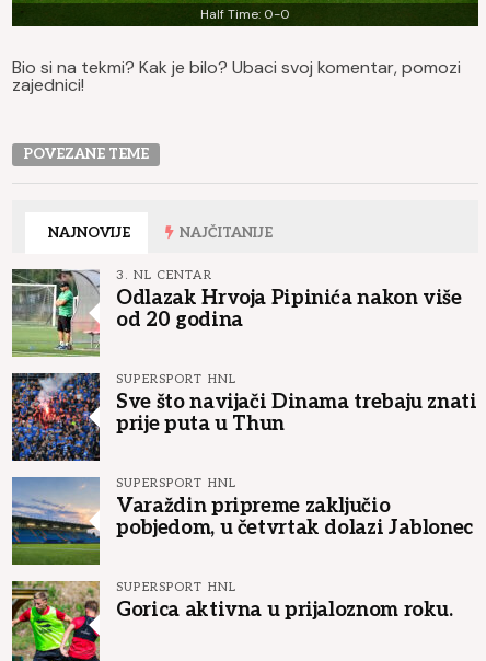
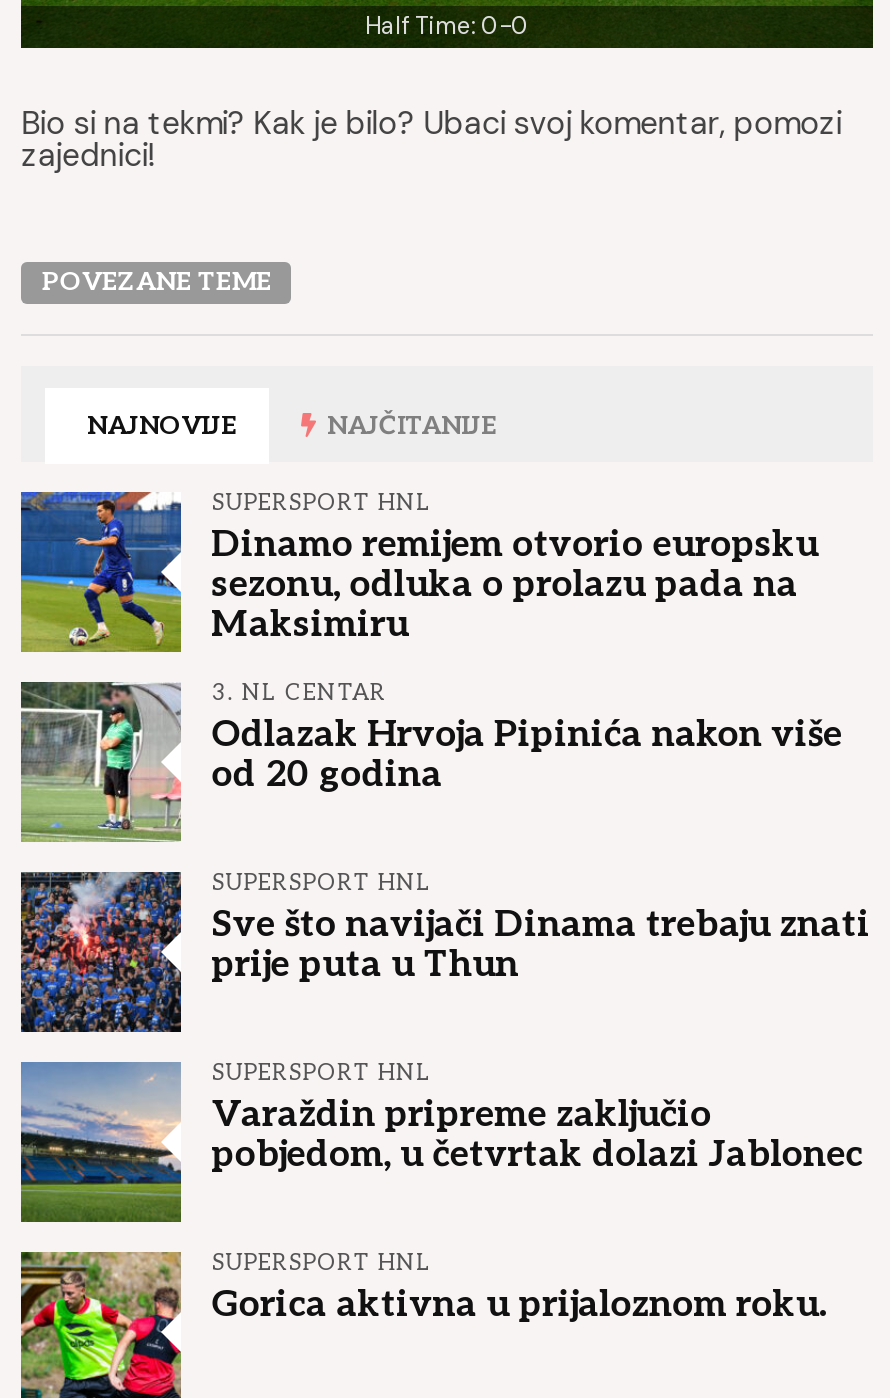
none -> [19,490,819,652] [image] | SUPERSPORT HNL | Dinamo remijem otvorio europsku | sezonu, odluka o prolazu pada na | Maksimiru

